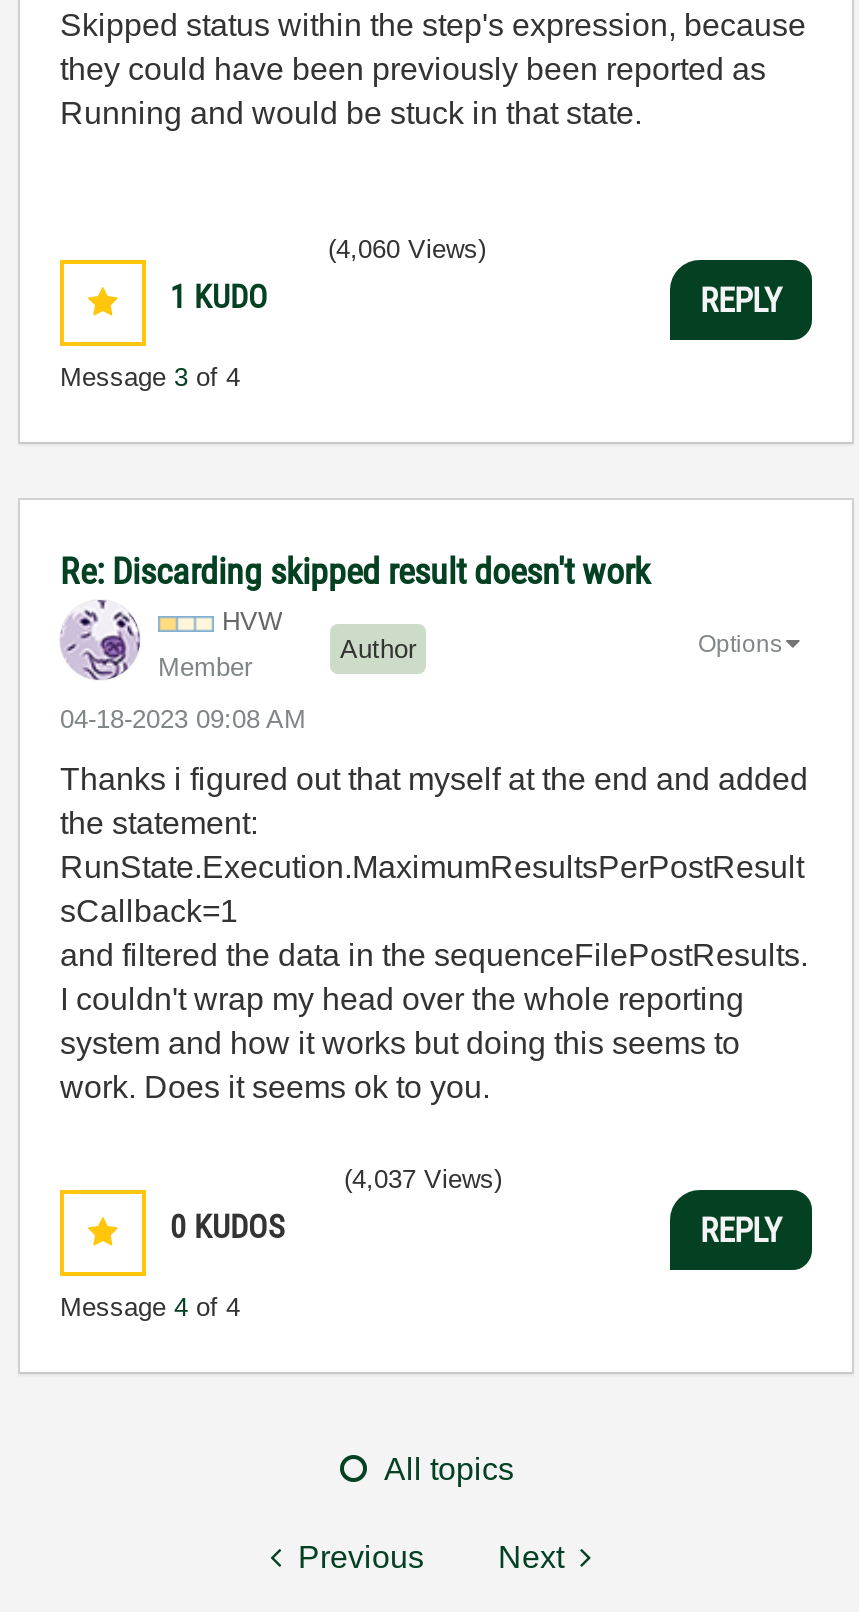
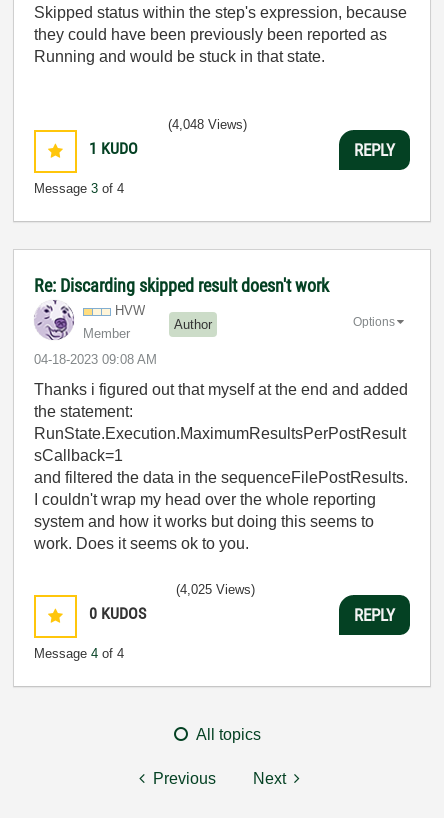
[328,234,486,264] (4,060 Views) -> [168,117,247,132] (4,048 Views)
[344,1164,502,1194] (4,037 Views) -> [176,582,255,597] (4,025 Views)

